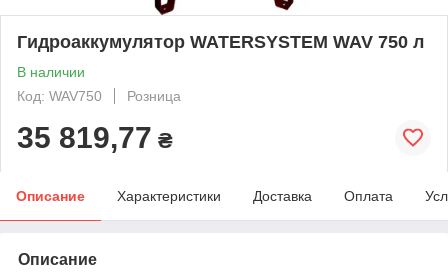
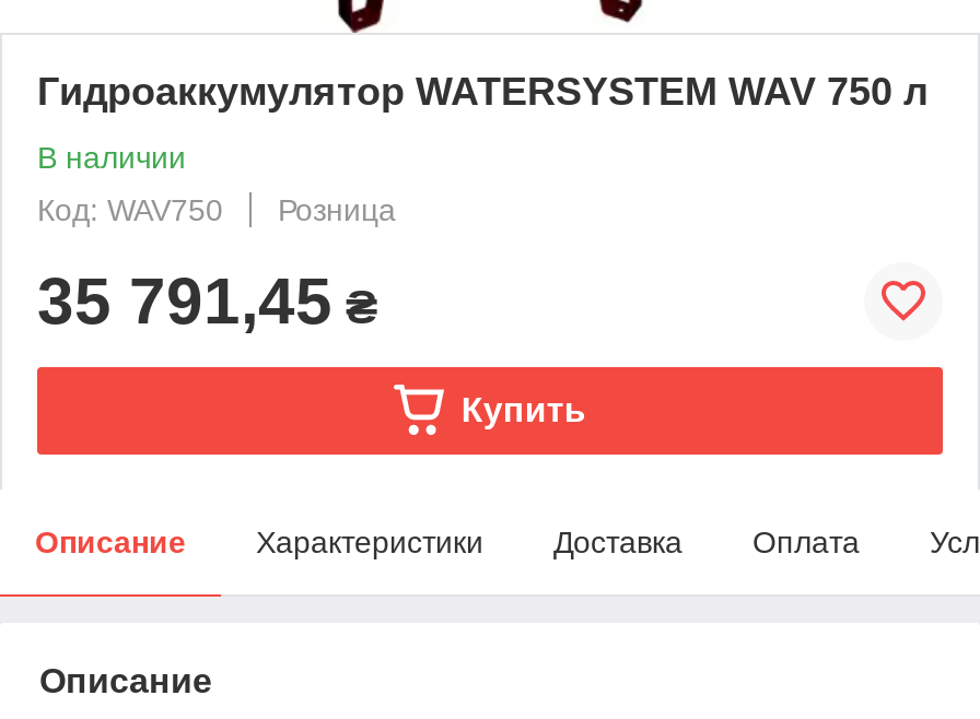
[17,121,173,154] 35 819,77 ₴ -> [37,264,586,428] 35 791,45 ₴ | Купить

